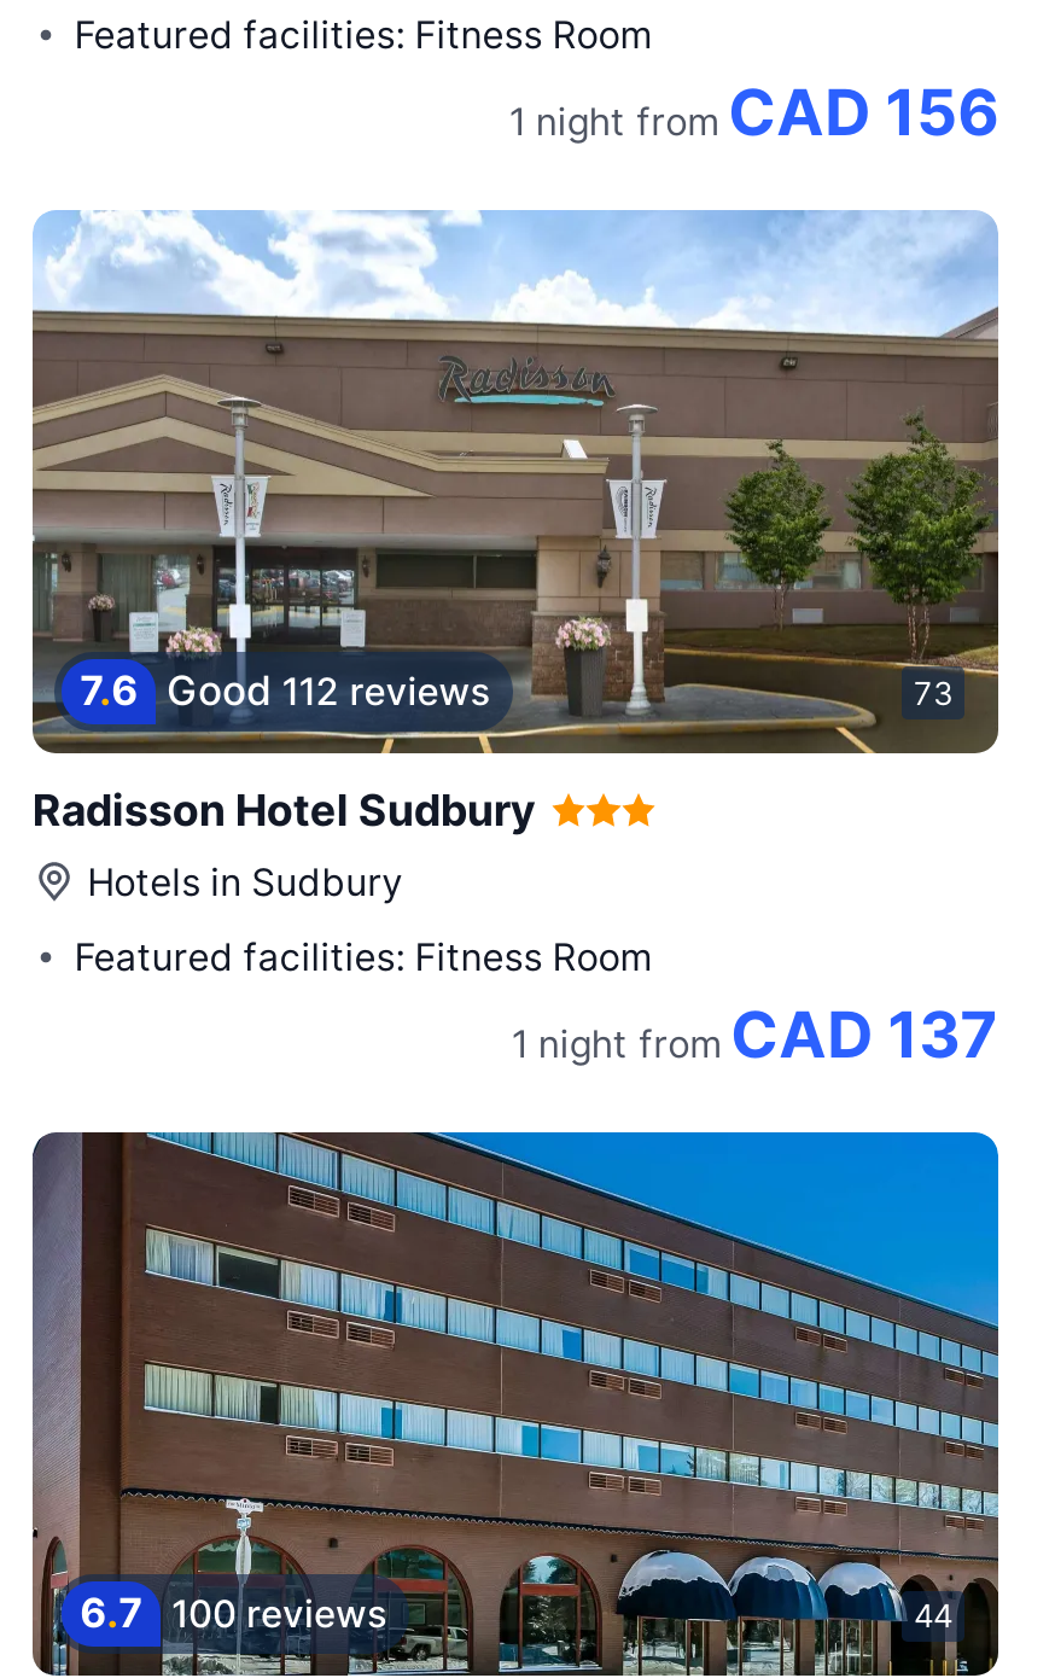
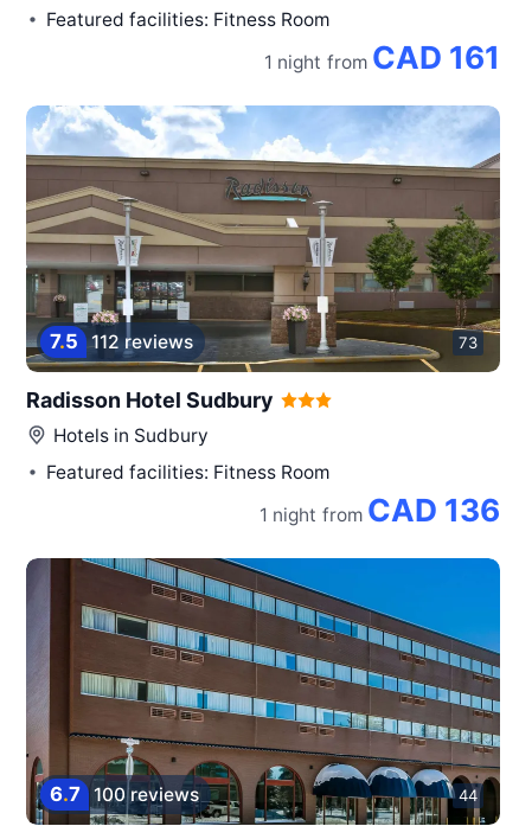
[509,75,999,150] 1 night from CAD 156 -> [265,39,500,76] 1 night from CAD 161
[80,666,489,714] 7.6 Good 112 reviews -> [49,329,194,353] 7.5 | 112 reviews
[511,997,999,1072] 1 night from CAD 137 -> [260,492,500,529] 1 night from CAD 136

